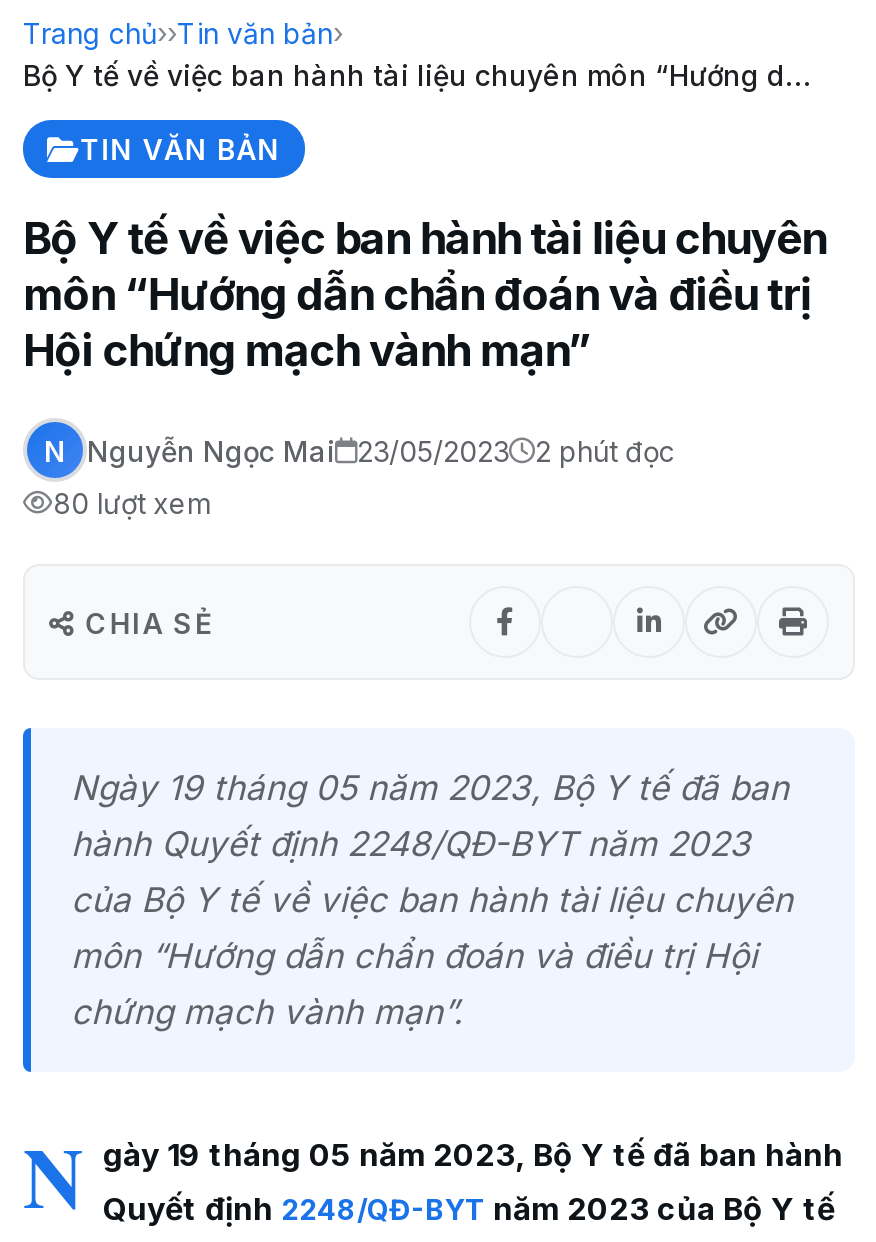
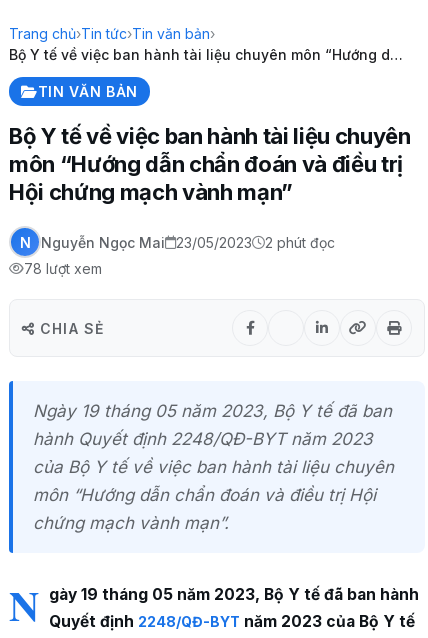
[23,16,343,50] Trang chủ››Tin văn bản› -> [9,25,215,42] Trang chủ›Tin tức›Tin văn bản›
[53,486,209,520] 80 lượt xem -> [24,260,102,277] 78 lượt xem

